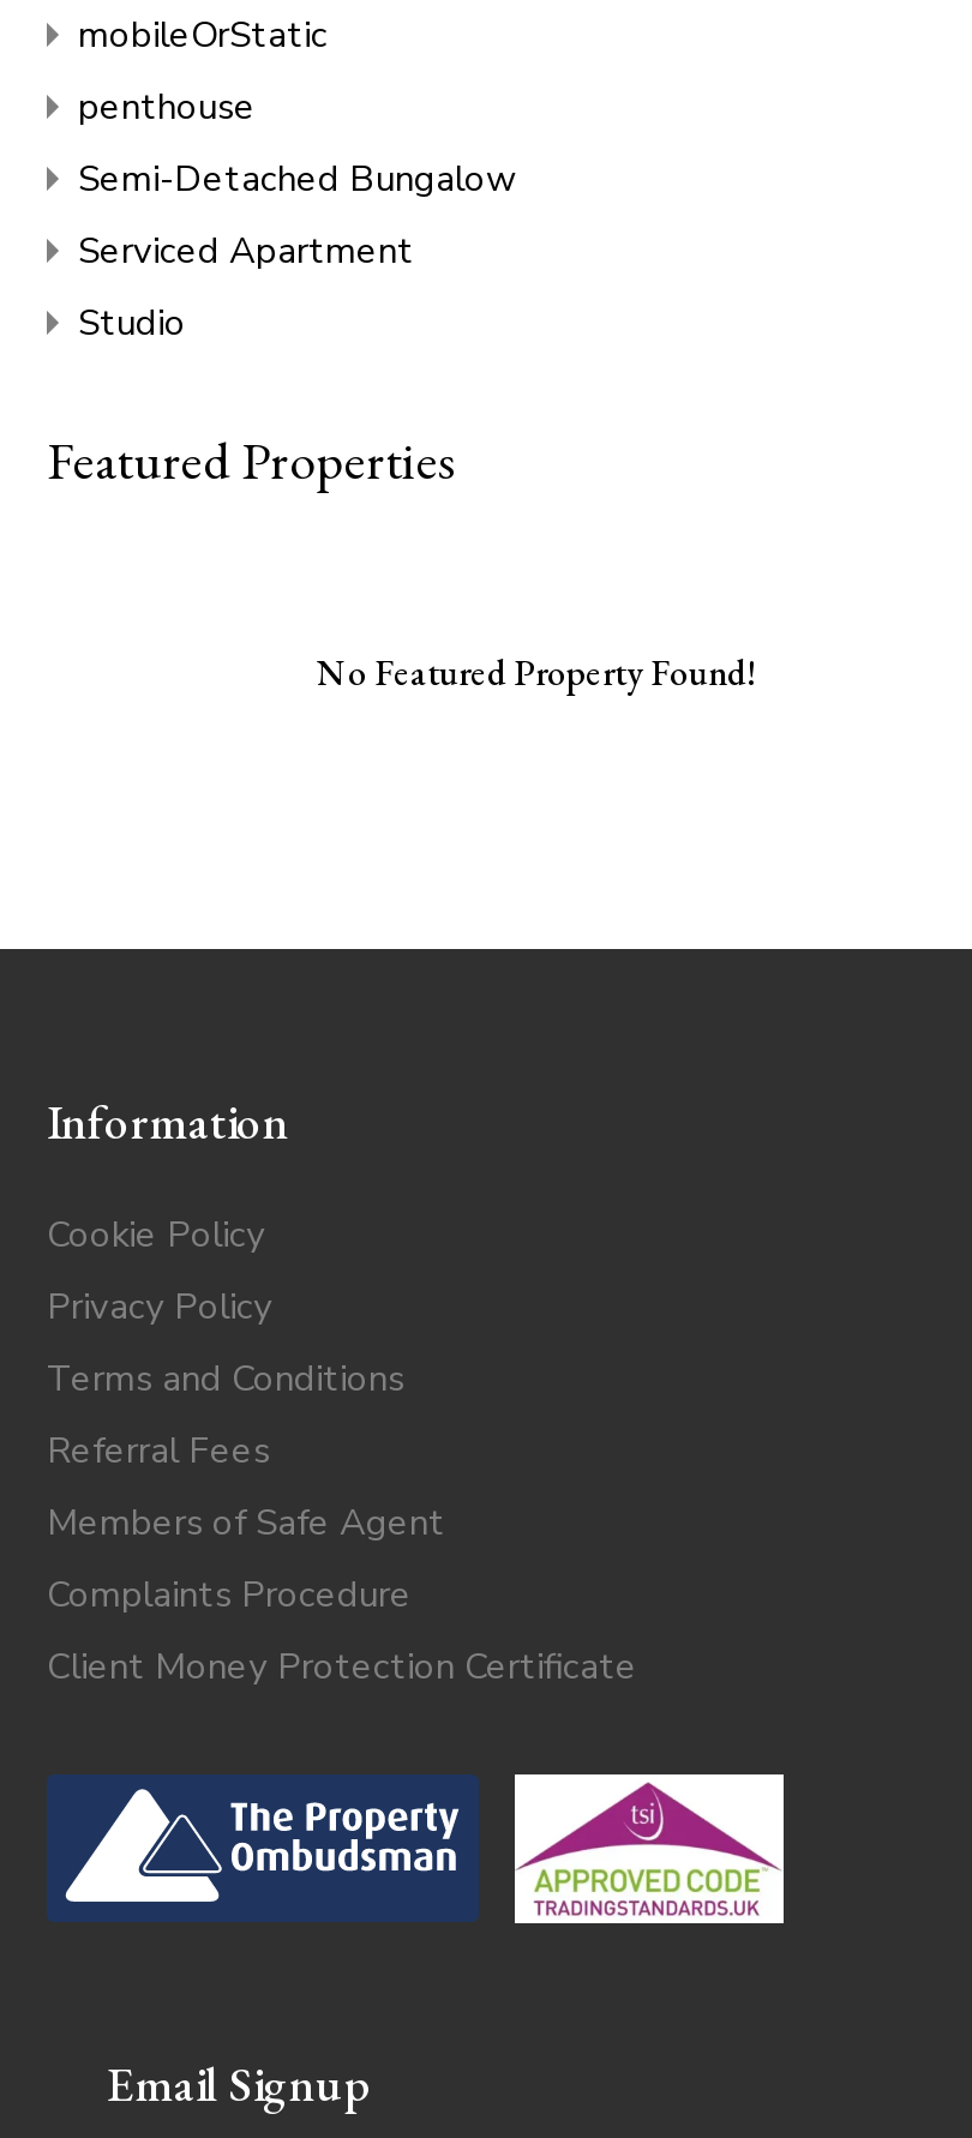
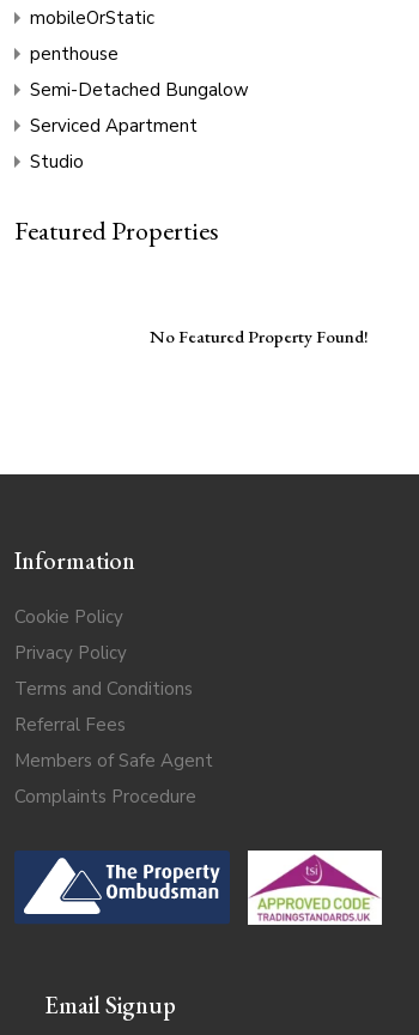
[47,1642,637,1690] Client Money Protection Certificate -> none

